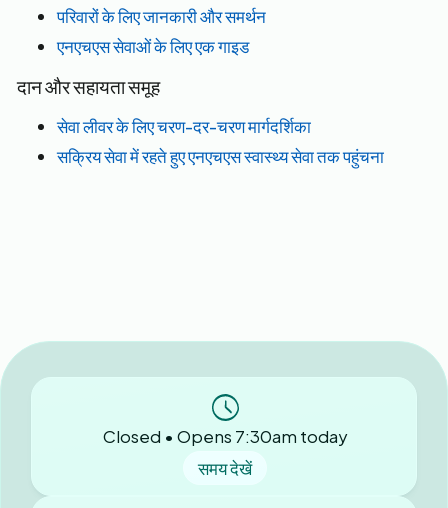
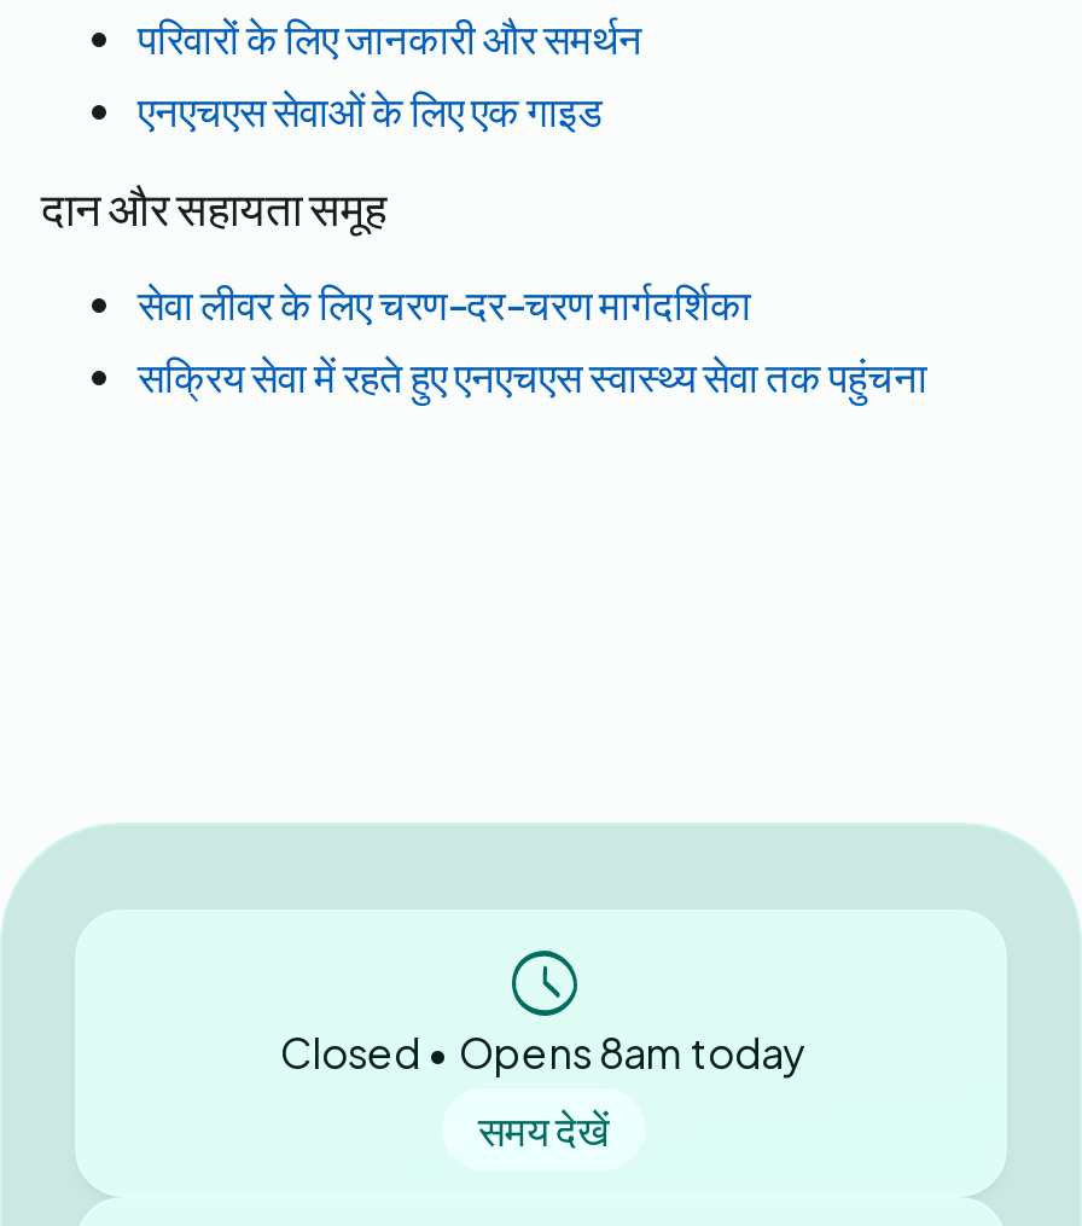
[102,425,347,447] Closed • Opens 7:30am today -> [280,1027,807,1080] Closed • Opens 8am today

